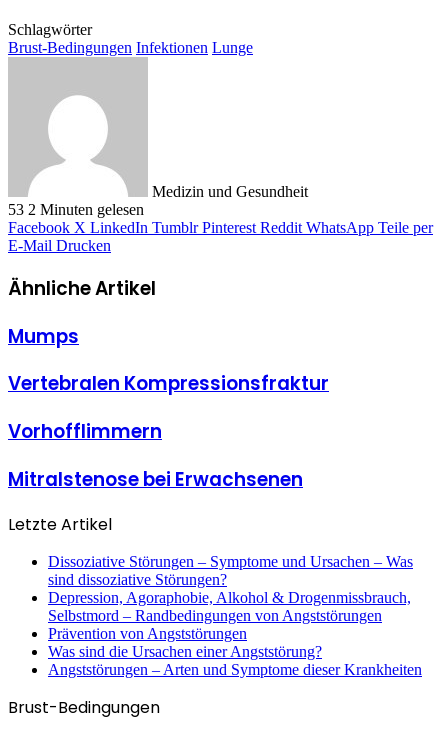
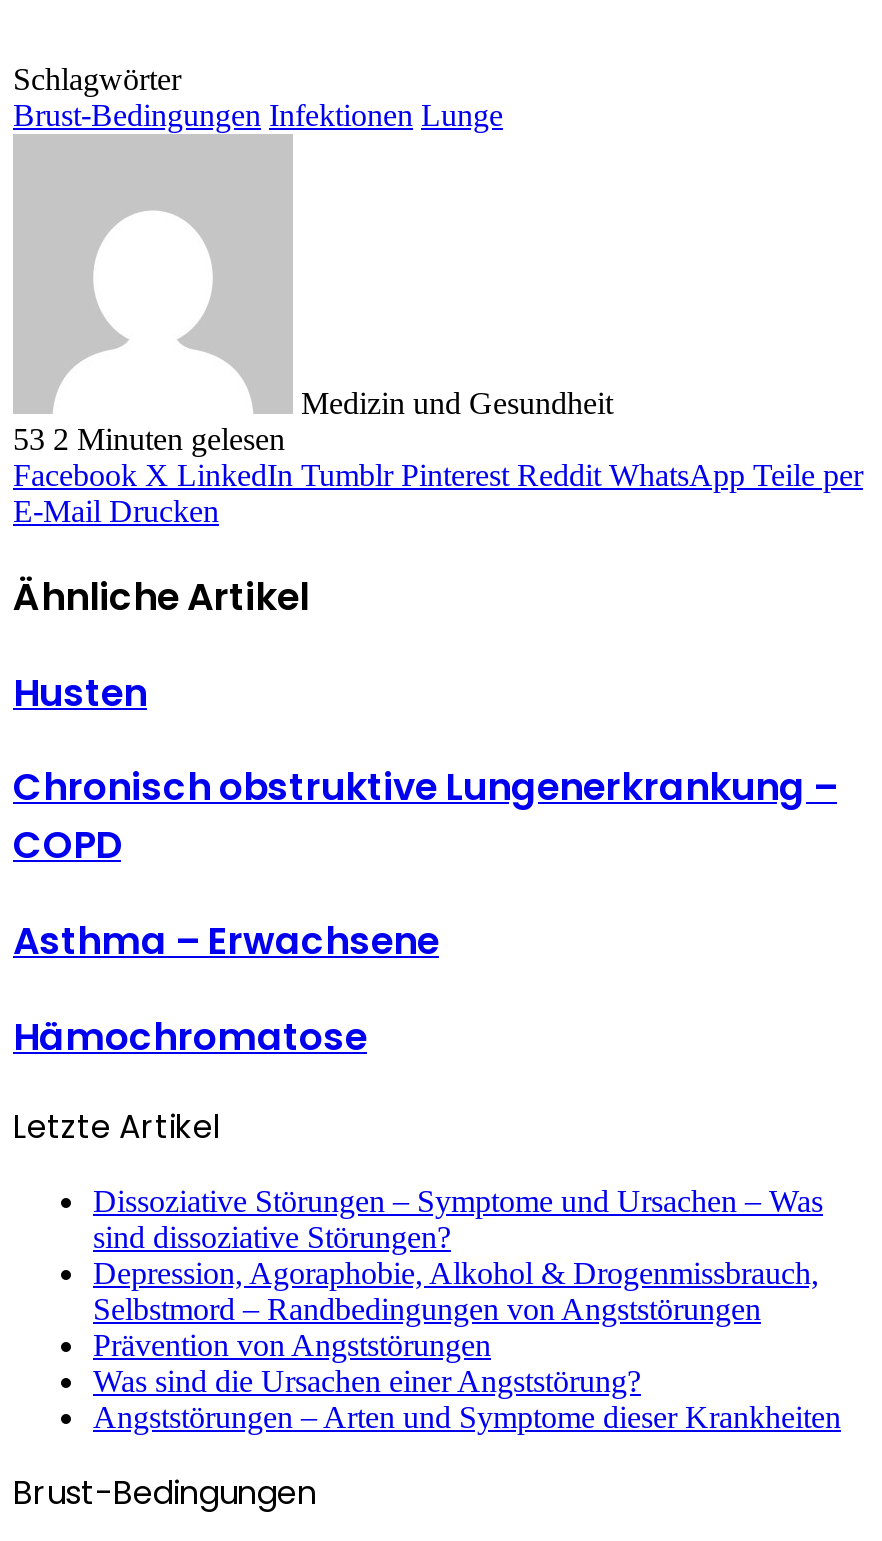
[8,322,79,349] Mumps -> [13,665,147,719] Husten
[8,370,329,397] Vertebralen Kompressionsfraktur -> [13,760,837,872] Chronisch obstruktive Lungenerkrankung – | COPD
[8,418,162,445] Vorhofflimmern -> [13,914,439,968] Asthma – Erwachsene
[8,466,303,493] Mitralstenose bei Erwachsenen -> [13,1009,367,1063] Hämochromatose

